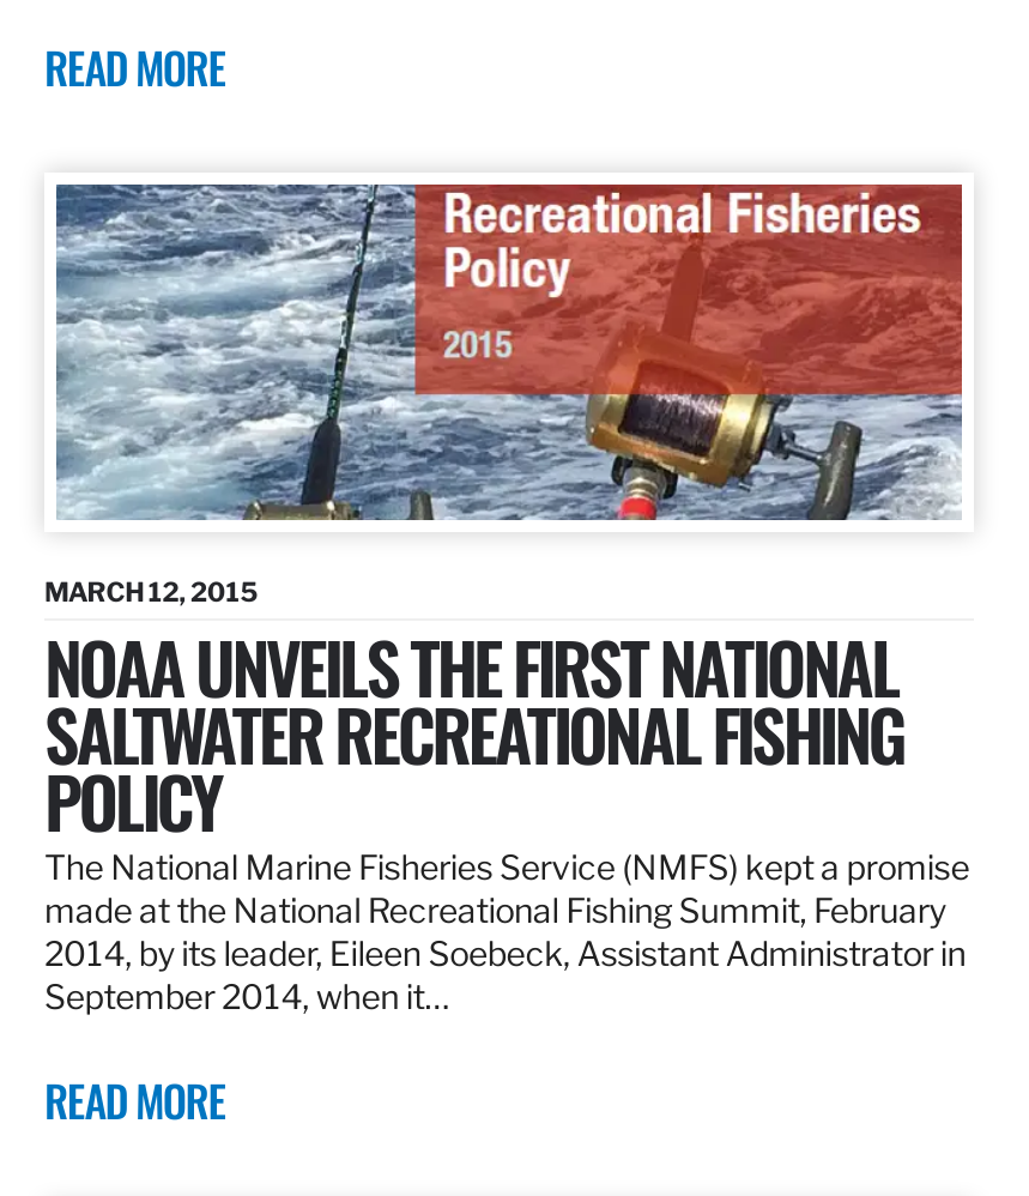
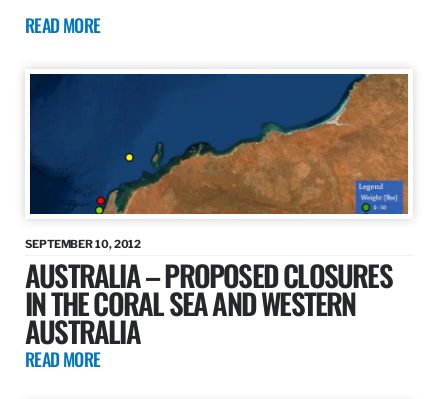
[44,182,969,1016] [image] | MARCH 12, 2015 | NOAA UNVEILS THE FIRST NATIONAL | SALTWATER RECREATIONAL FISHING | POLICY | The National Marine Fisheries Service (NMFS) kept a promise | made at the National Recreational Fishing Summit, February | 2014, by its leader, Eileen Soebeck, Assistant Administrator in | September 2014, when it… -> [25,73,409,352] [image] | SEPTEMBER 10, 2012 | AUSTRALIA – PROPOSED CLOSURES | IN THE CORAL SEA AND WESTERN | AUSTRALIA

